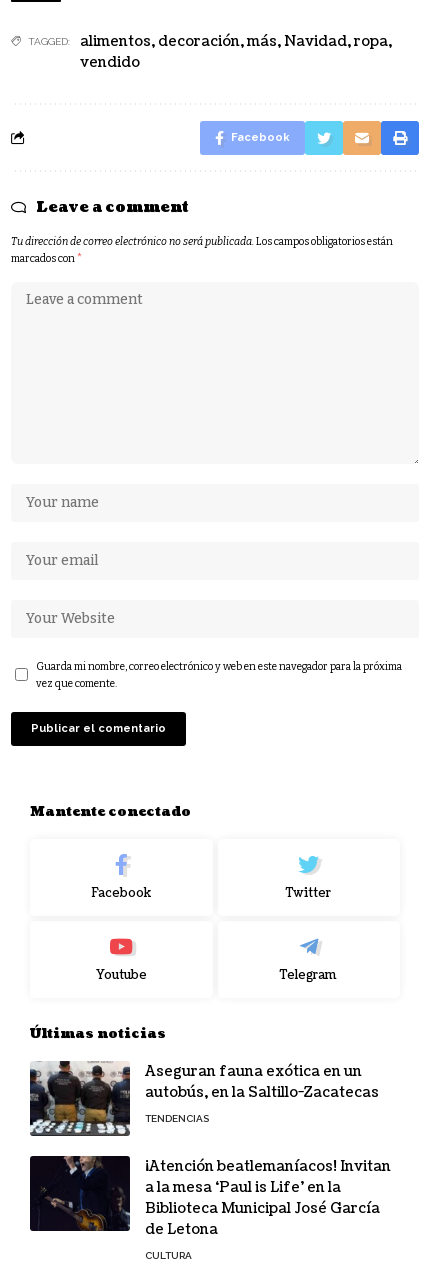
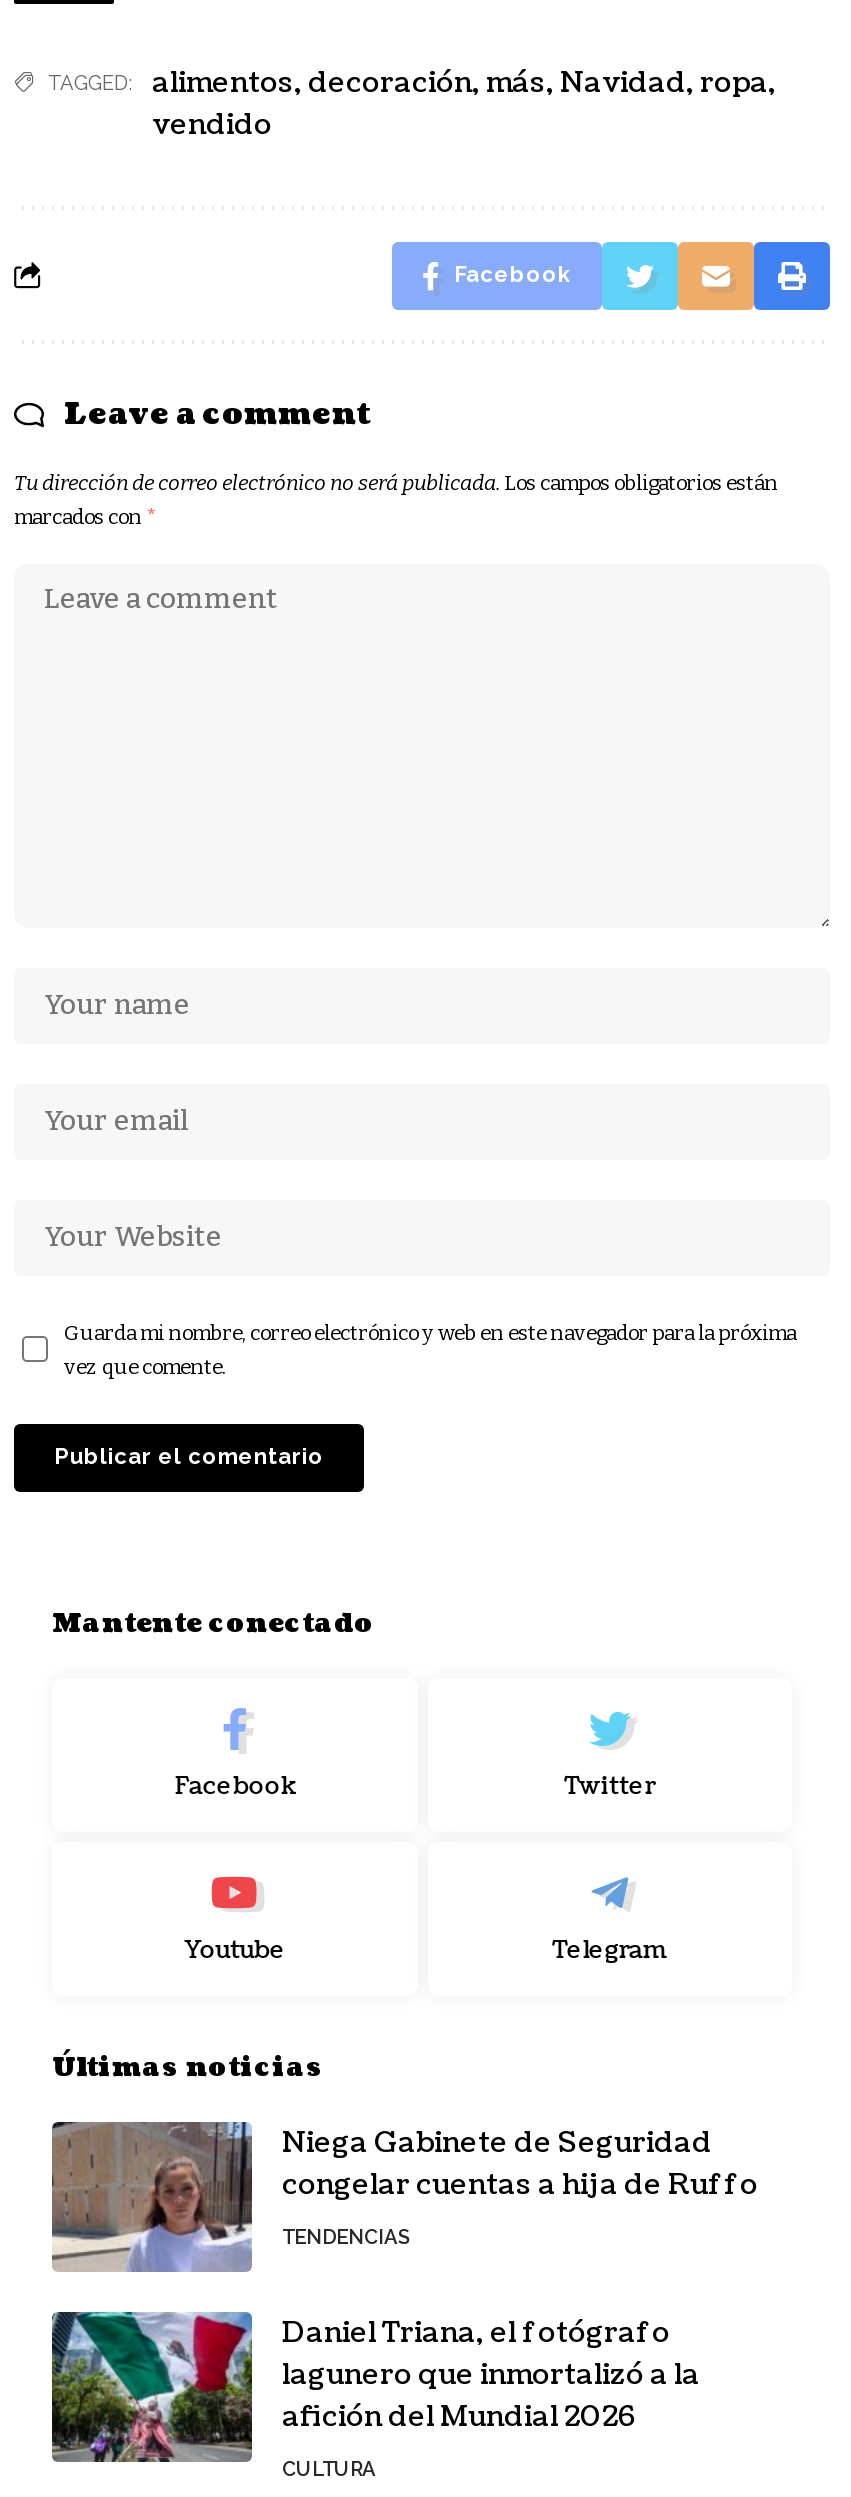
[29,1061,379,1137] [image] | Aseguran fauna exótica en un | autobús, en la Saltillo-Zacatecas -> [50,2120,758,2272] [image] | Niega Gabinete de Seguridad | congelar cuentas a hija de Ruffo
[30,1155,391,1239] [image] | ¡Atención beatlemaníacos! Invitan | a la mesa ‘Paul is Life’ en la | Biblioteca Municipal José García | de Letona -> [50,2310,700,2464] [image] | Daniel Triana, el fotógrafo | lagunero que inmortalizó a la | afición del Mundial 2026

